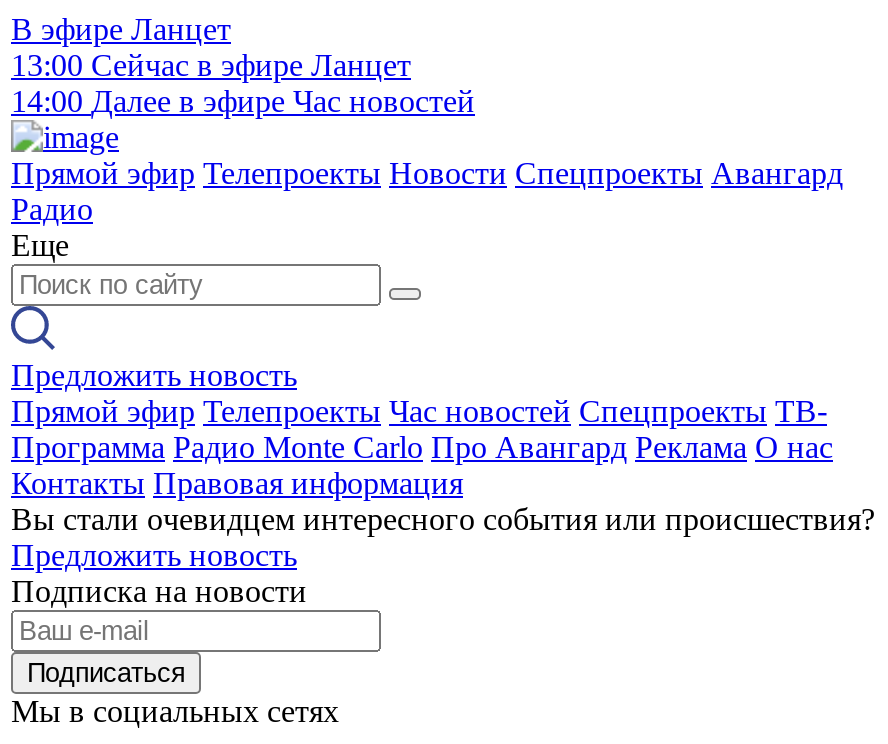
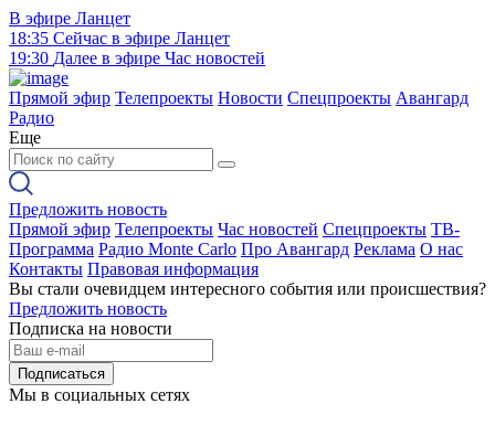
[11,48,411,82] 13:00 Сейчас в эфире Ланцет -> [9,29,230,47] 18:35 Сейчас в эфире Ланцет
[11,84,475,118] 14:00 Далее в эфире Час новостей -> [9,49,265,67] 19:30 Далее в эфире Час новостей

